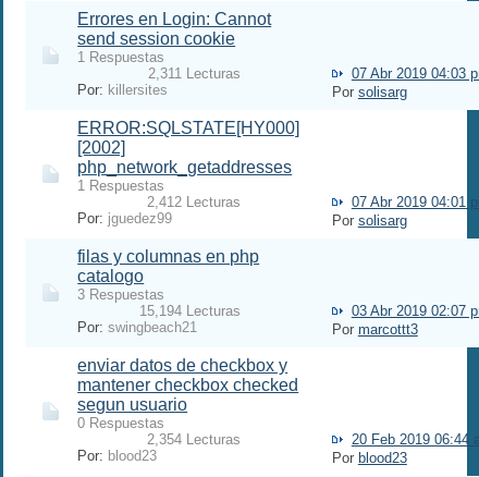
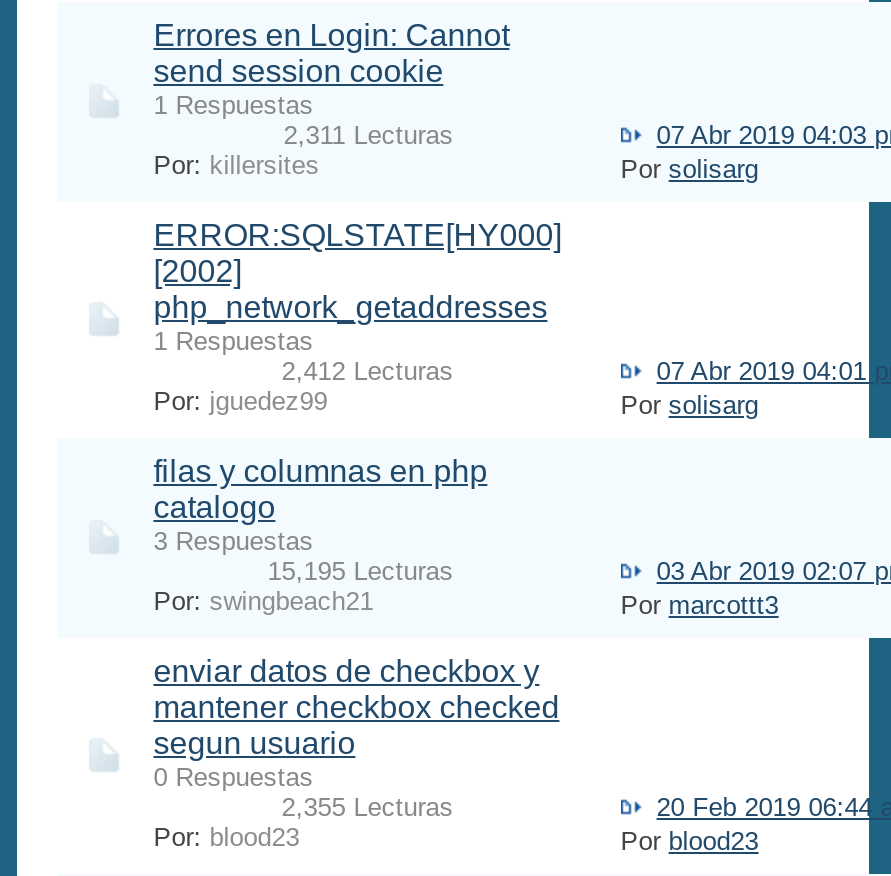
[140,303,241,319] 15,194 Lecturas -> [267,556,453,586] 15,195 Lecturas
[147,431,241,448] 2,354 Lecturas -> [281,792,453,822] 2,355 Lecturas

